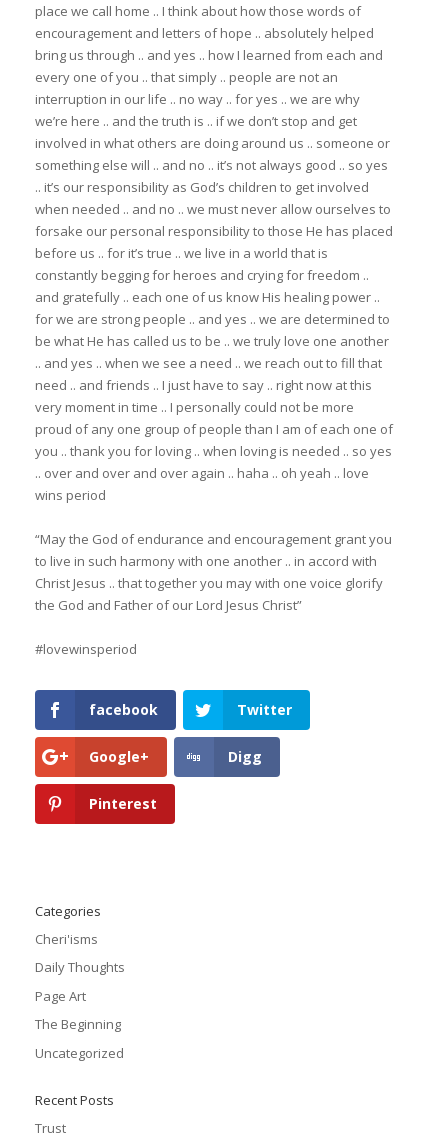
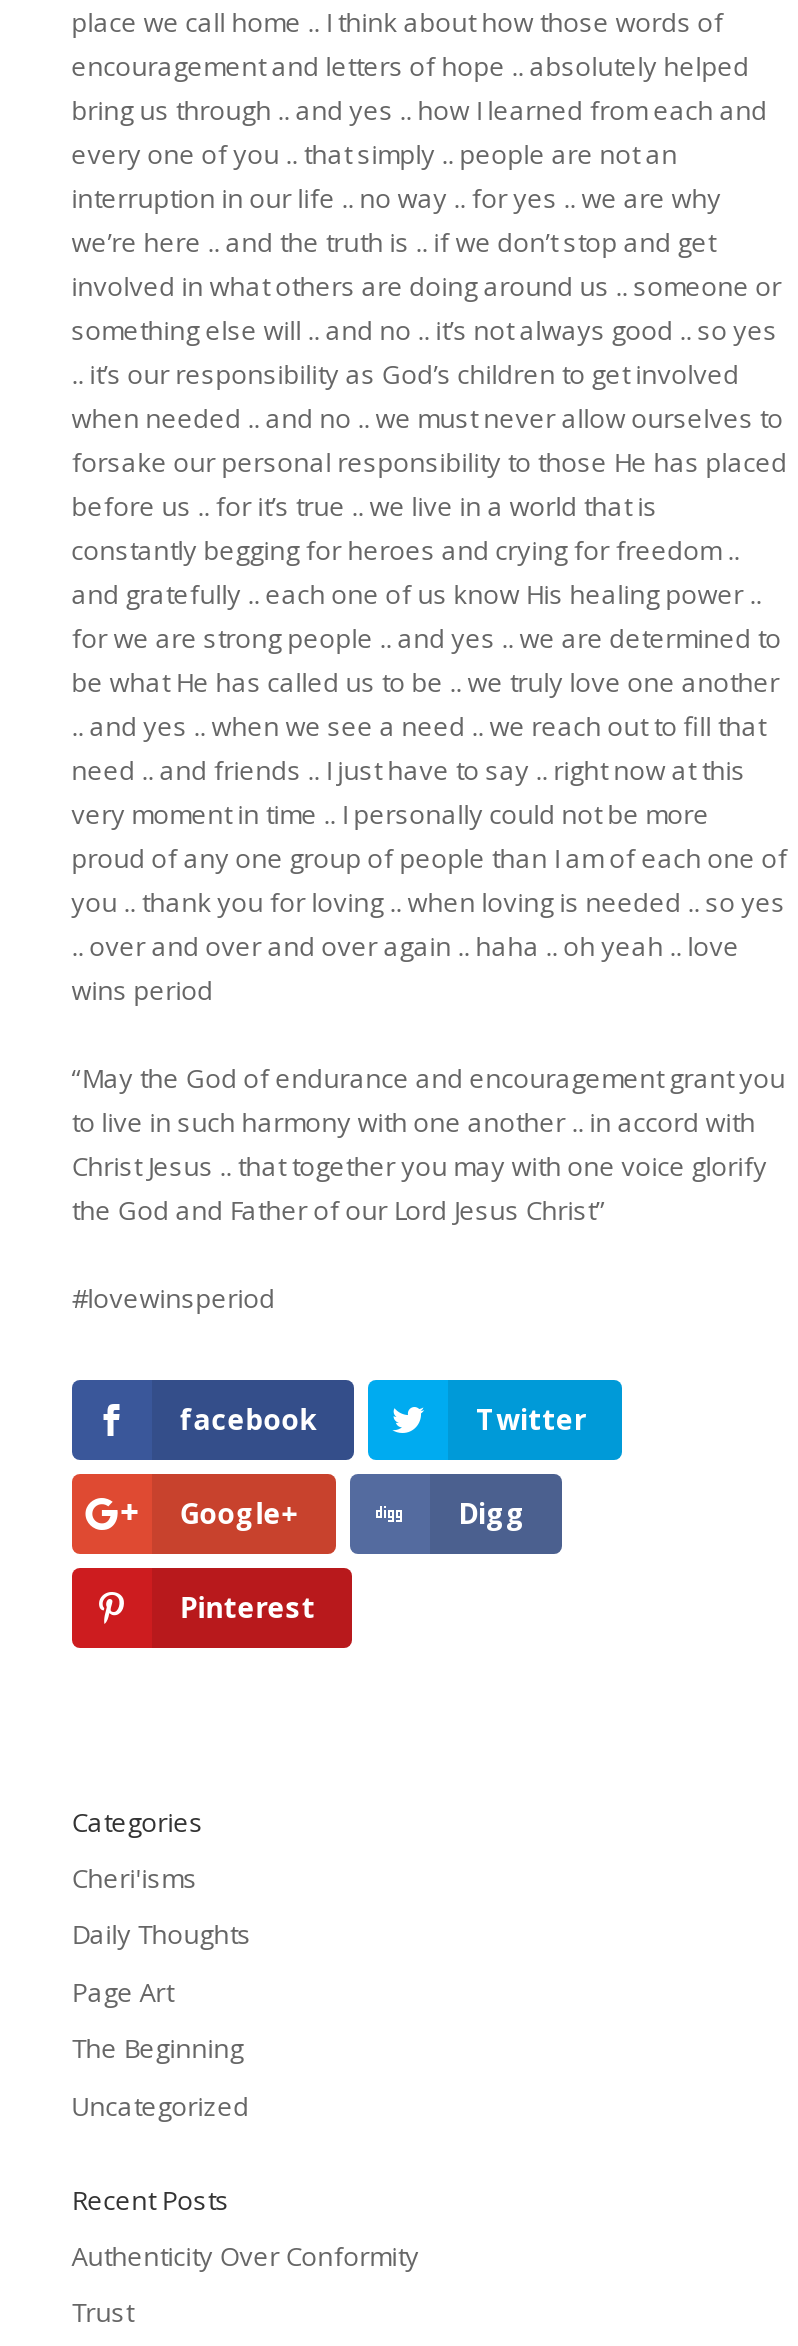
none -> [72,2237,420,2273] Authenticity Over Conformity

